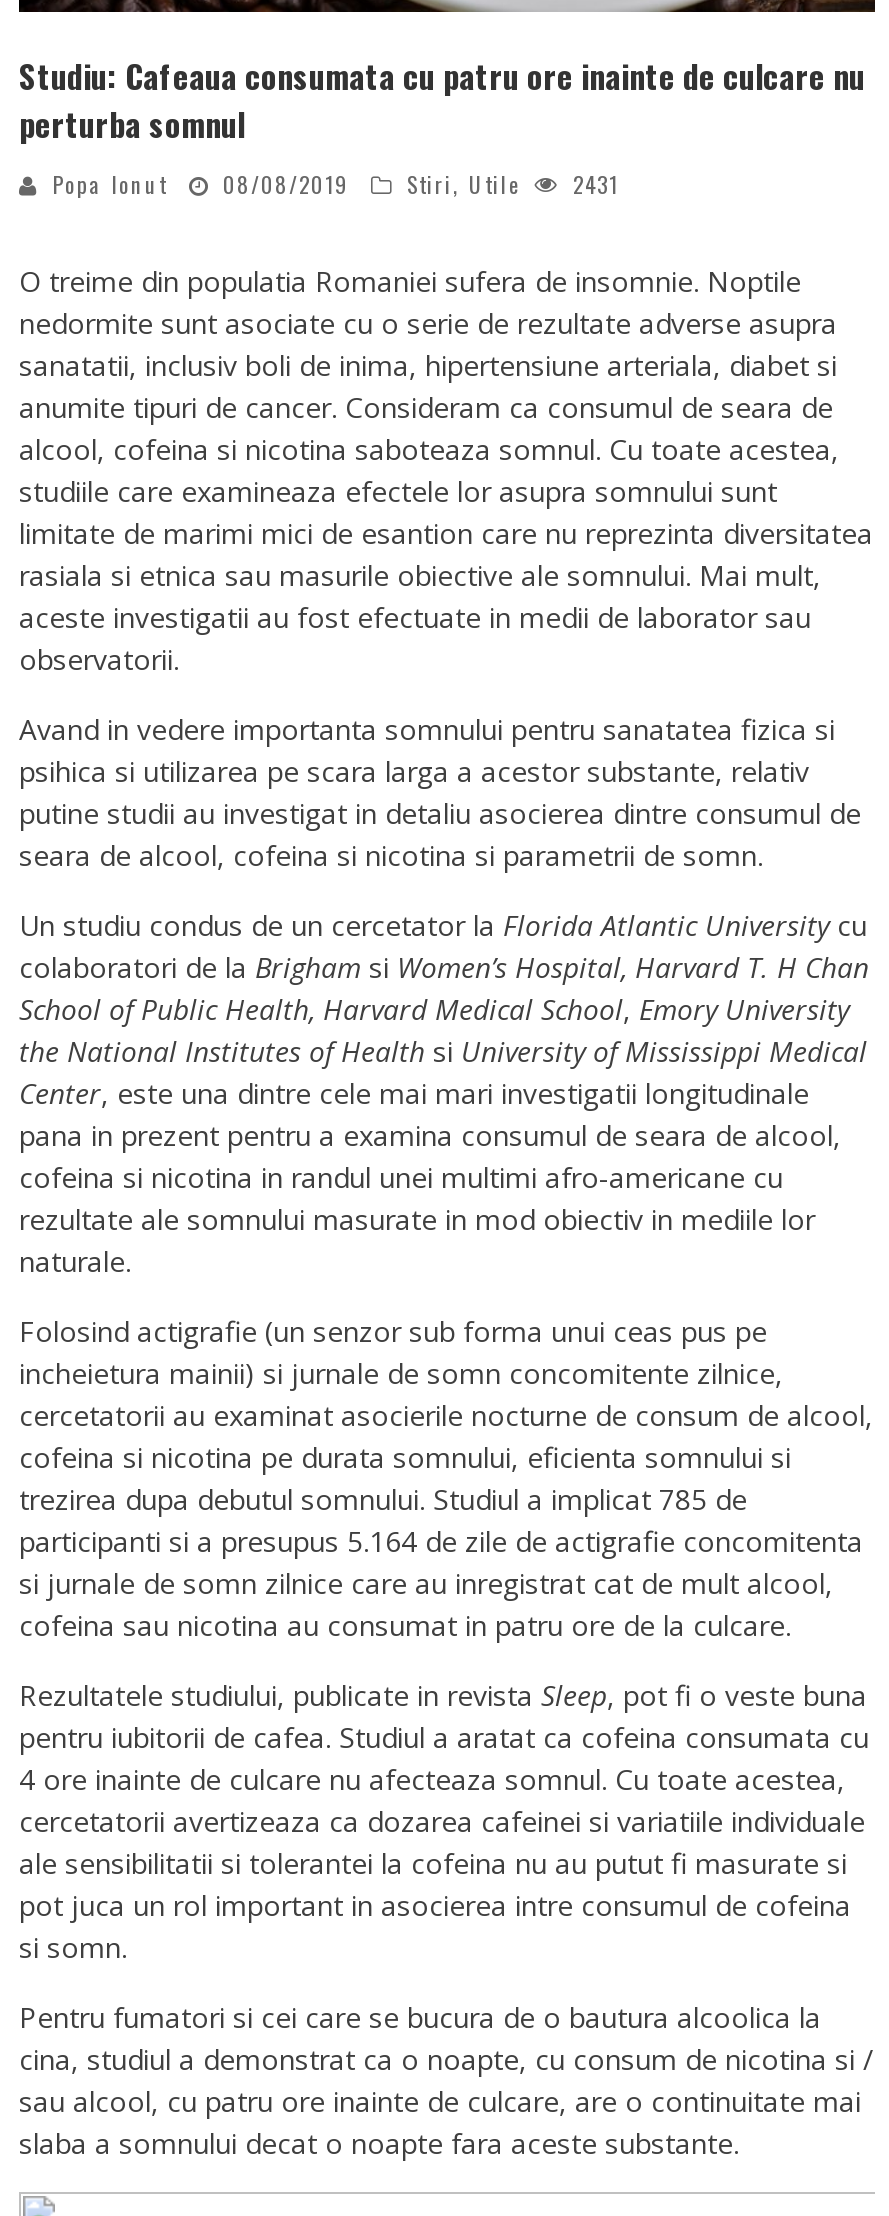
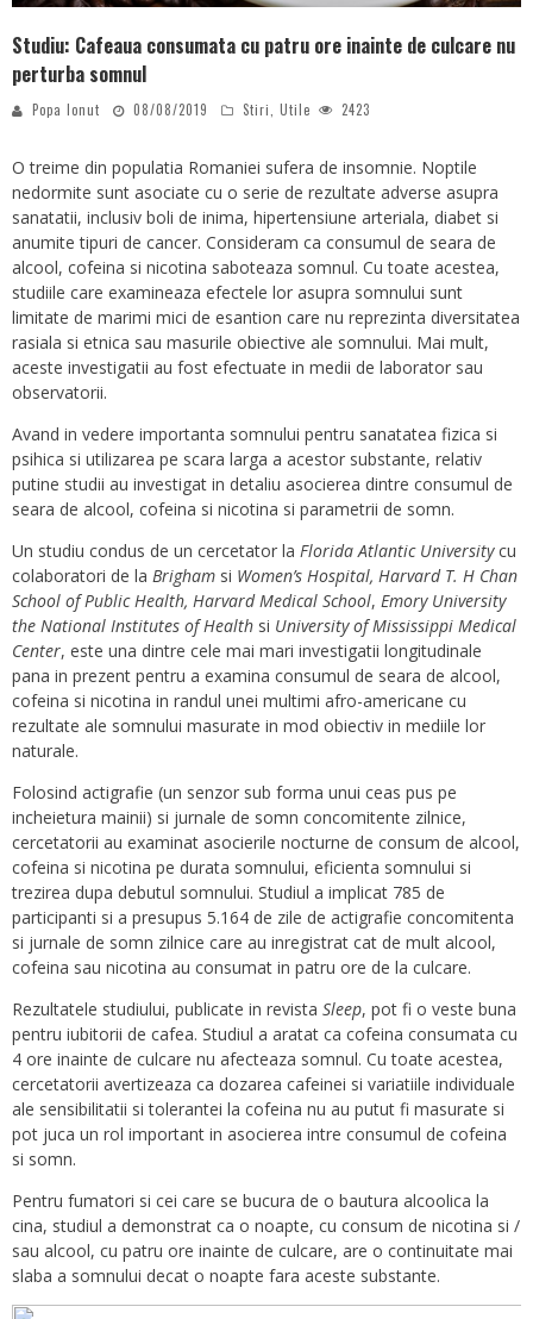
[53,169,619,201] Popa Ionut 08/08/2019 Stiri, Utile 2431 -> [32,100,370,119] Popa Ionut 08/08/2019 Stiri, Utile 2423

